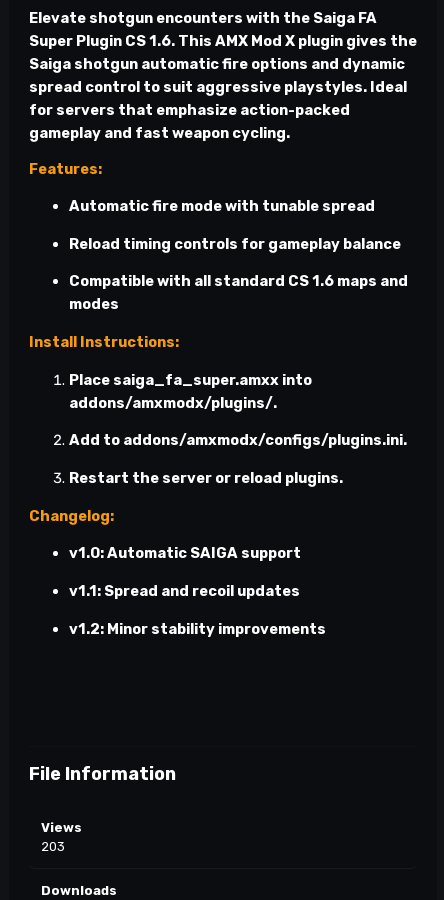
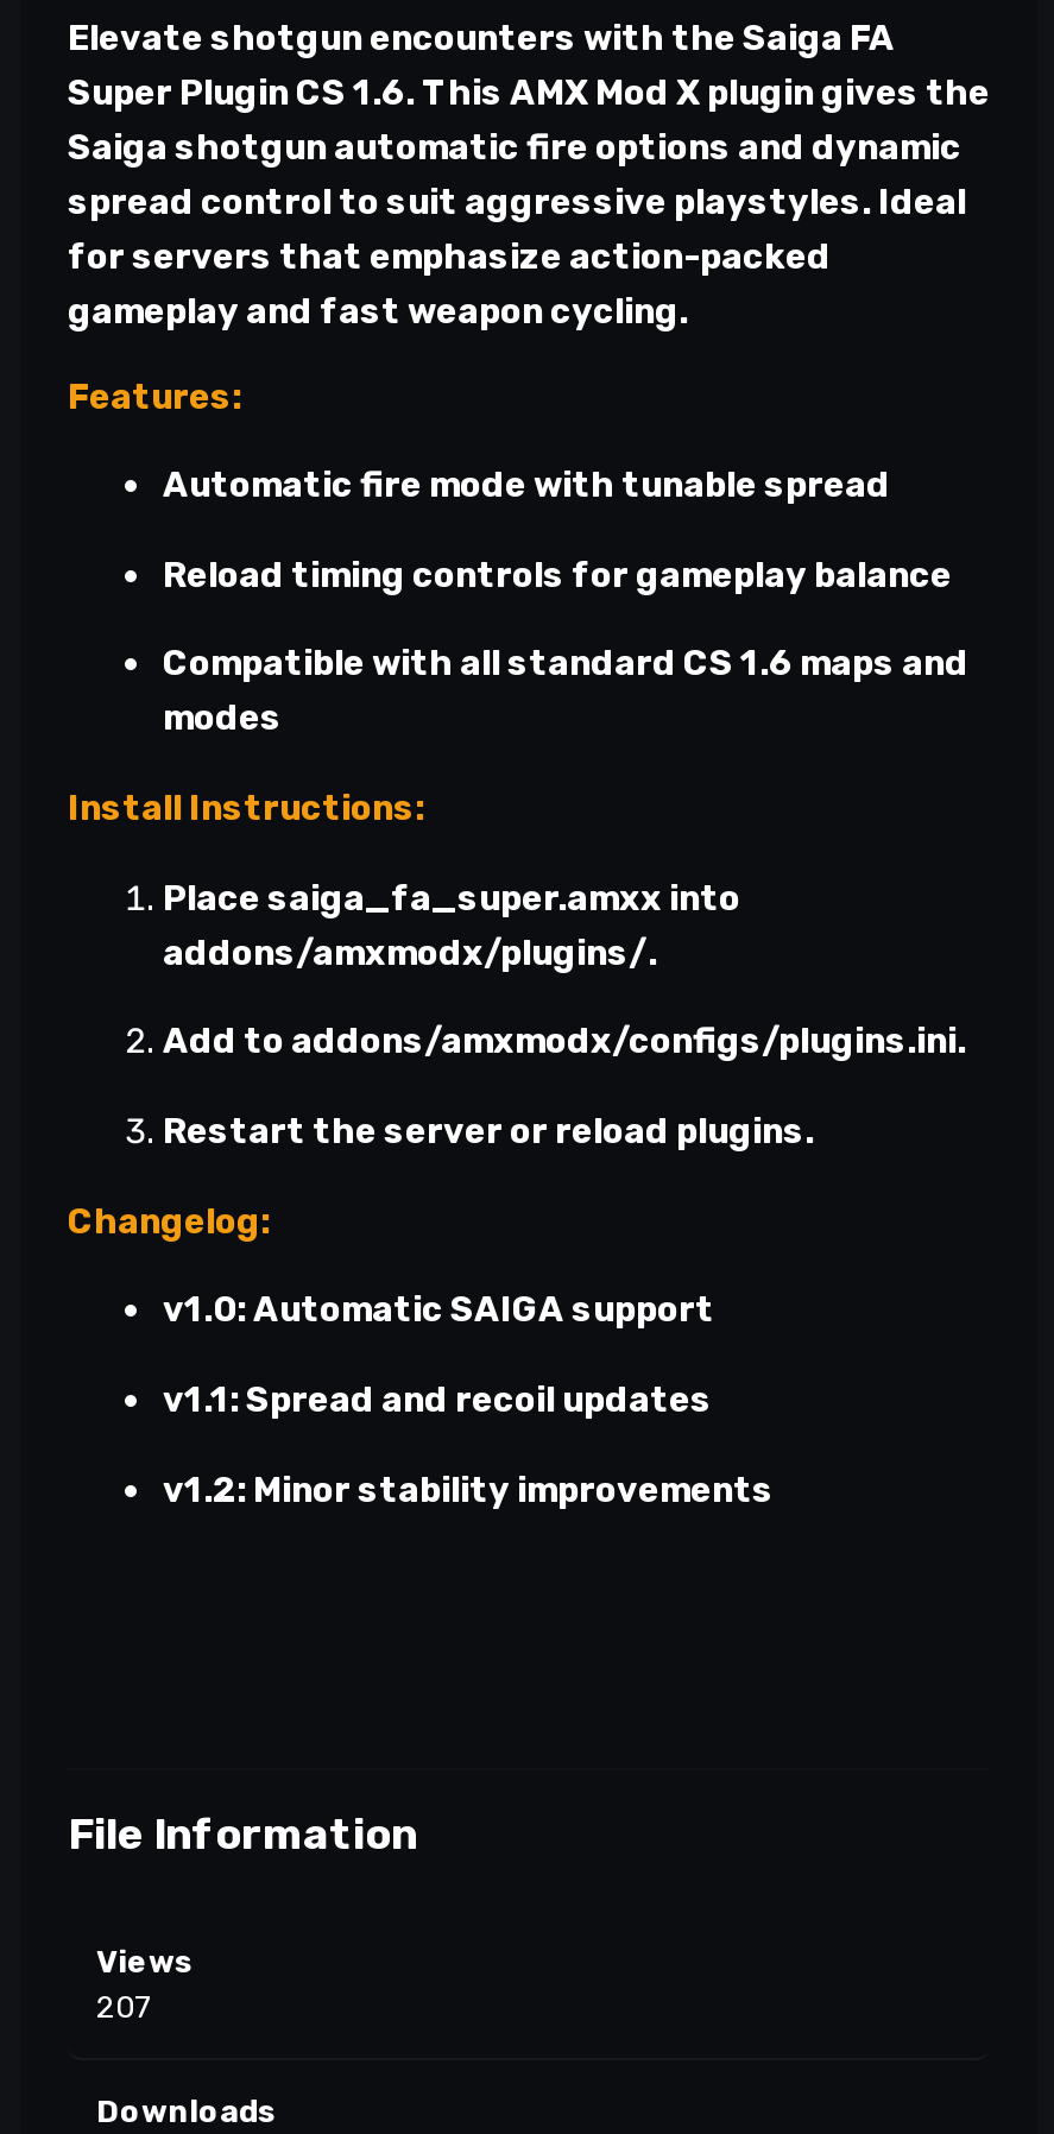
[41,838,65,853] 203 -> [96,1988,151,2023] 207

